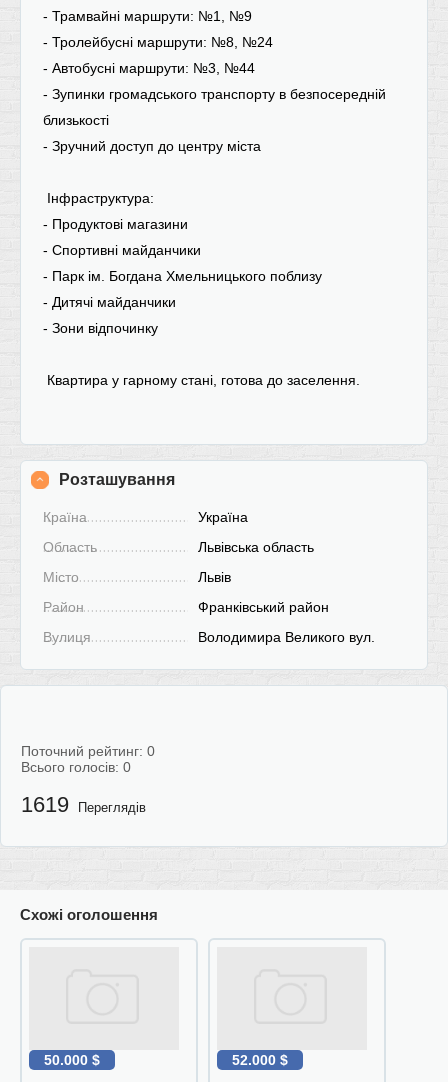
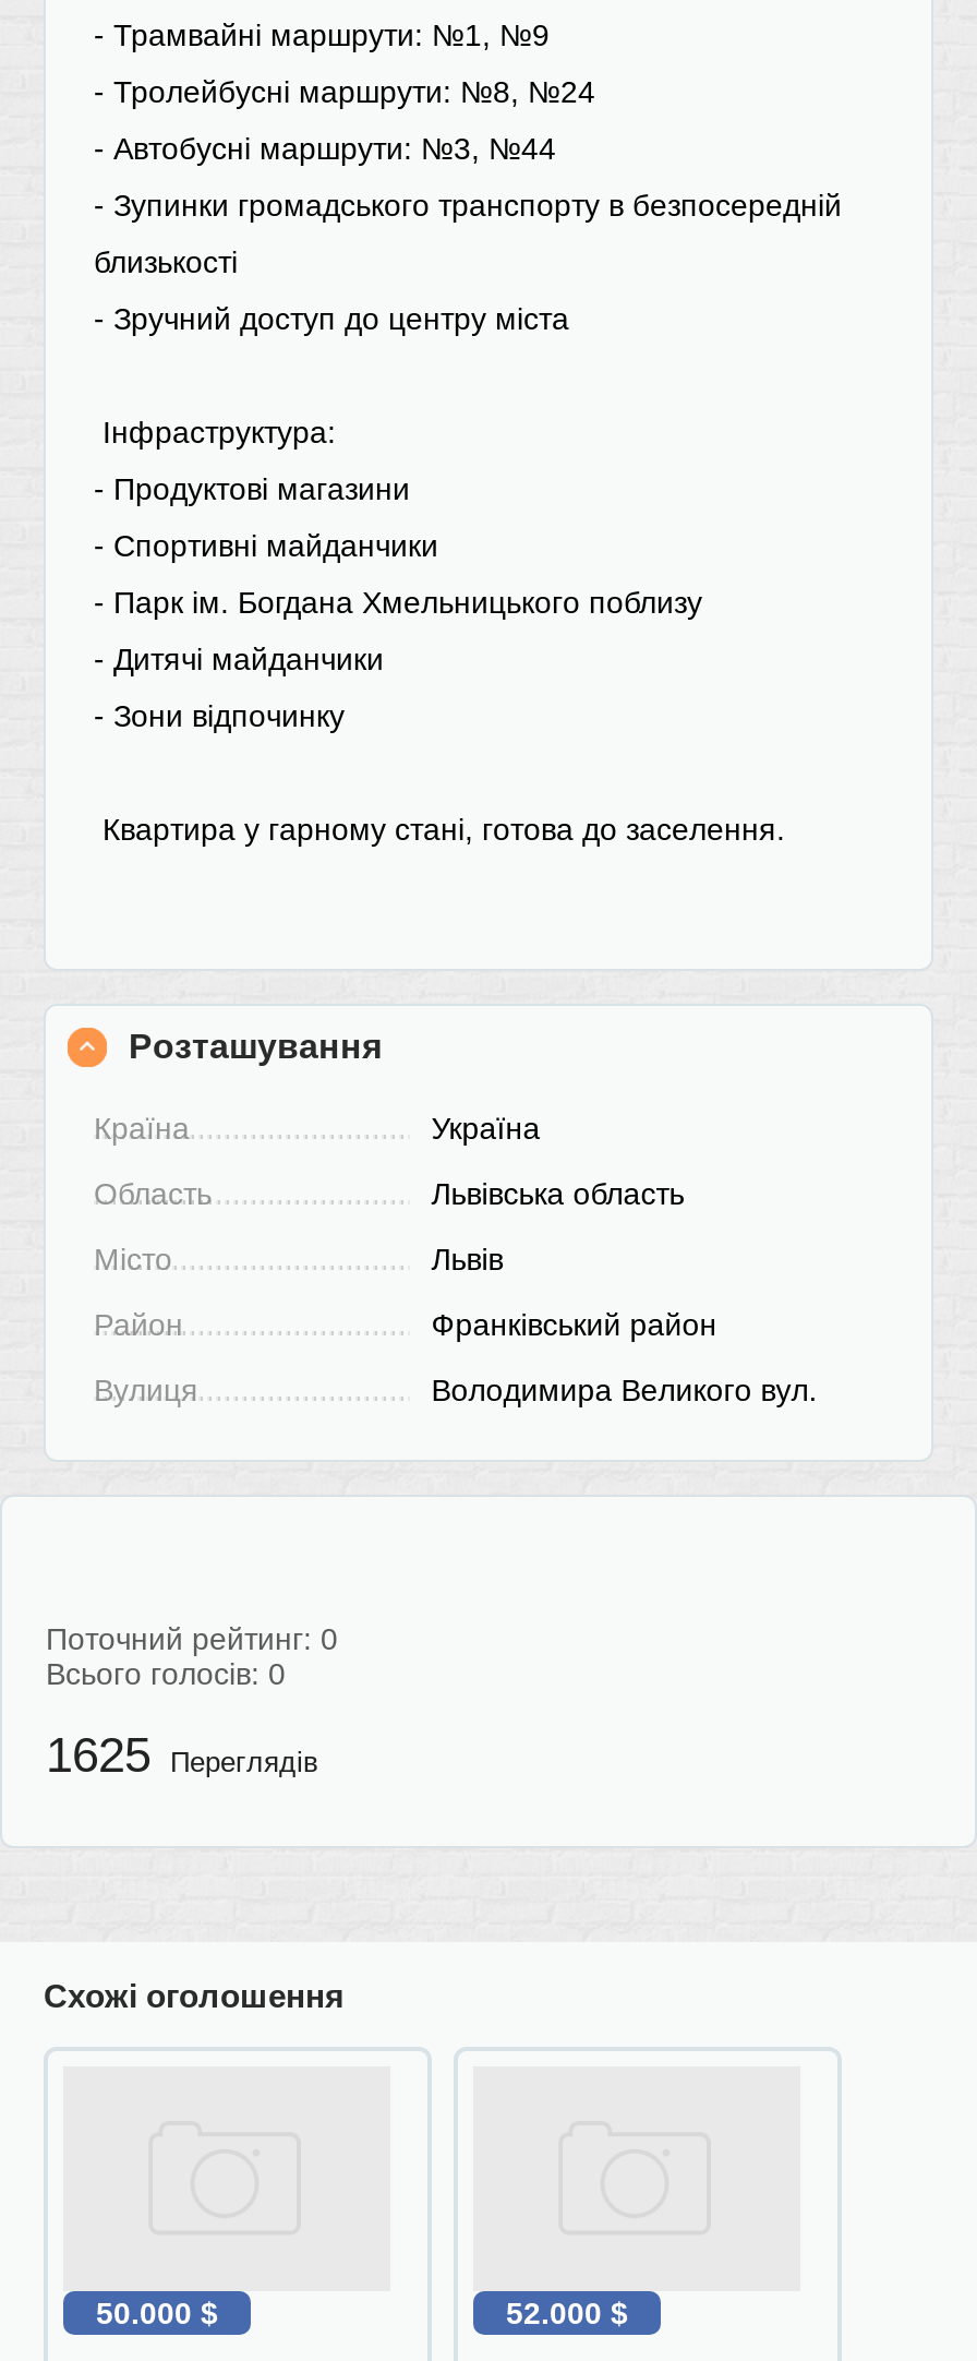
[21,792,146,817] 1619 Переглядів -> [46,1728,318,1782] 1625 Переглядів

